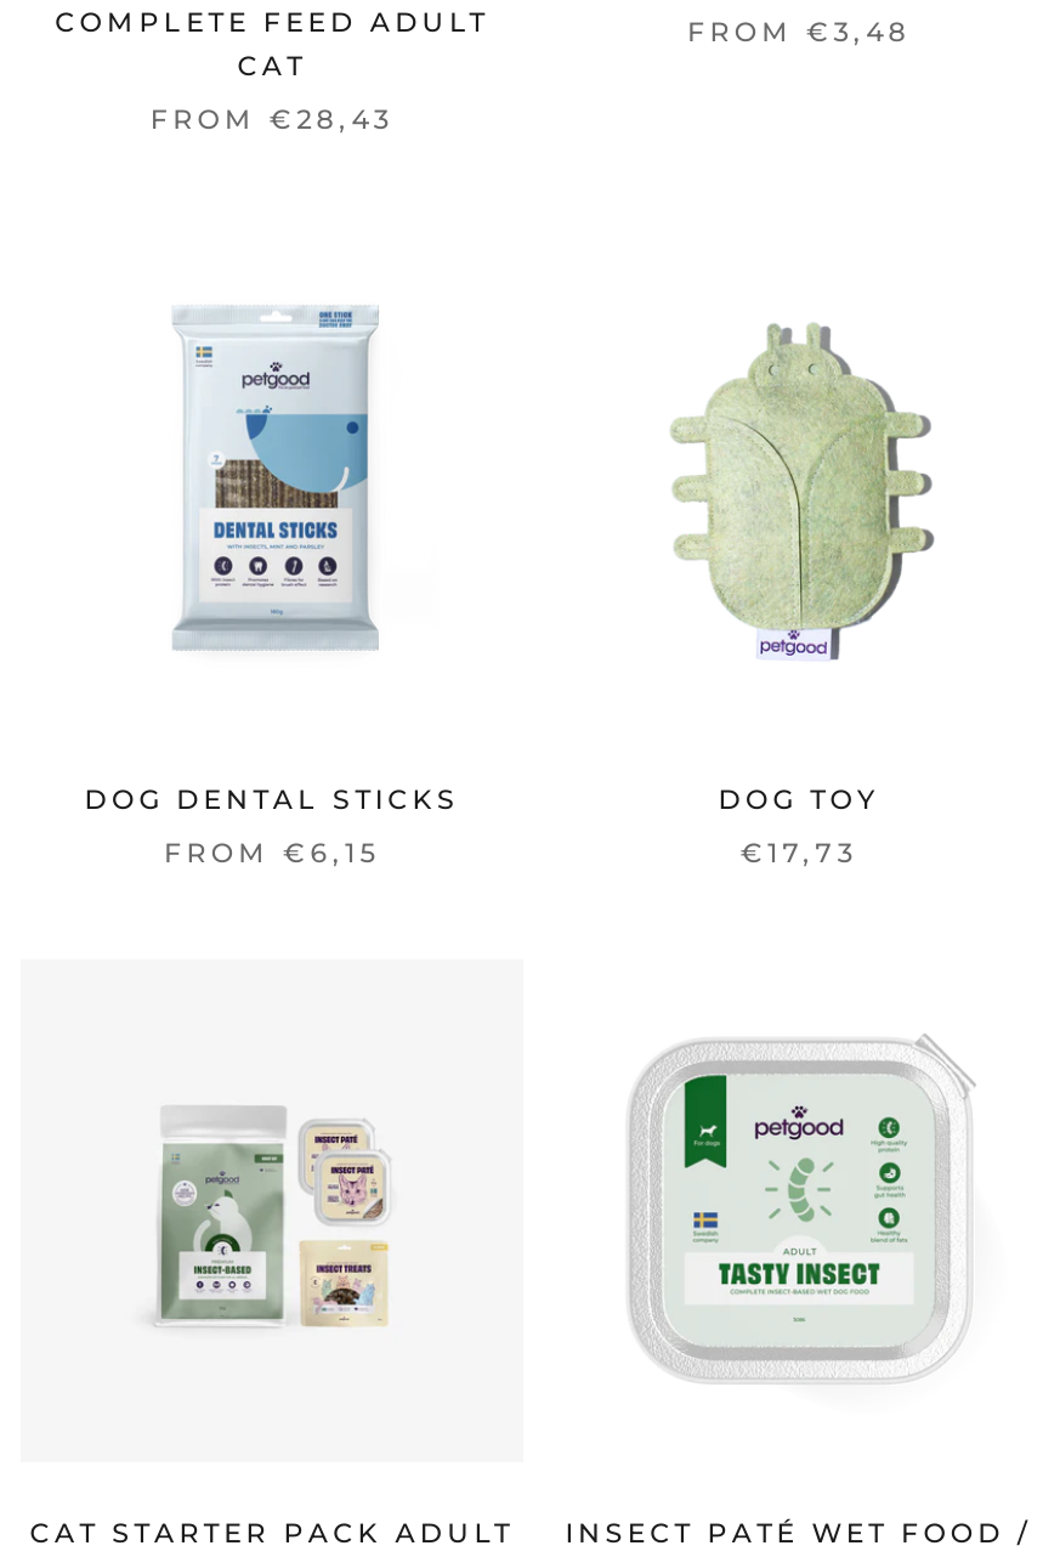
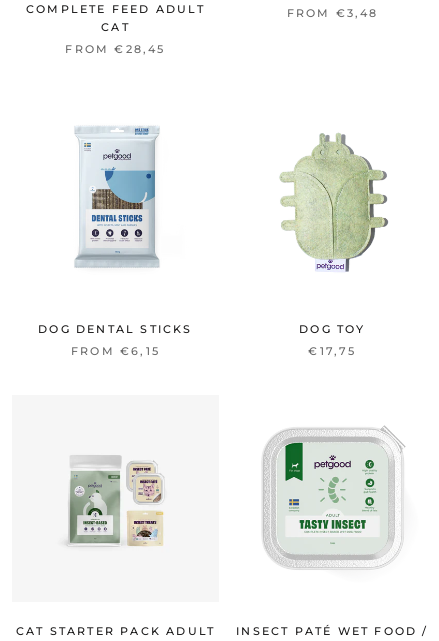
[150,102,394,136] FROM €28,43 -> [65,42,166,56] FROM €28,45
[740,836,857,870] €17,73 -> [308,344,357,358] €17,75

